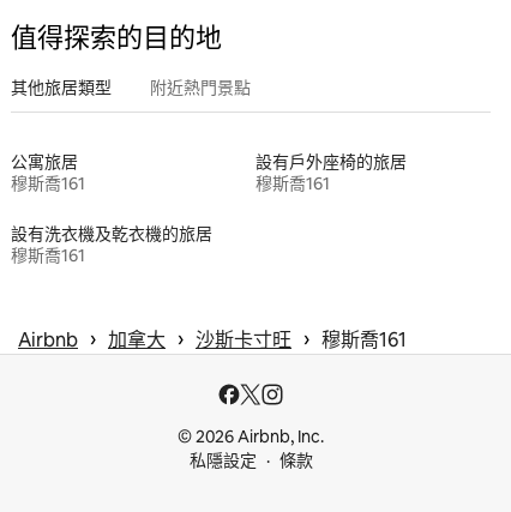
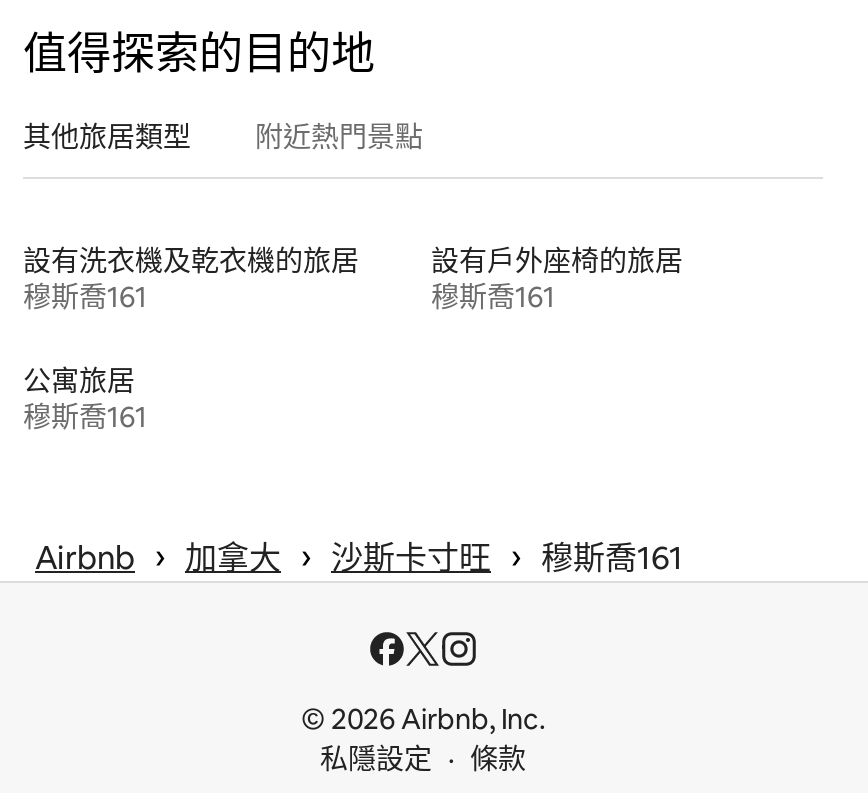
moved [11,152,78,173] -> [23,363,135,399]: 公寓旅居
moved [11,224,212,245] -> [23,243,359,279]: 設有洗衣機及乾衣機的旅居

